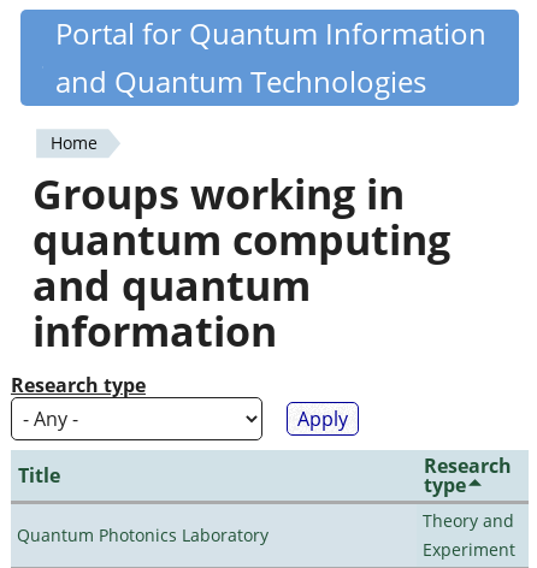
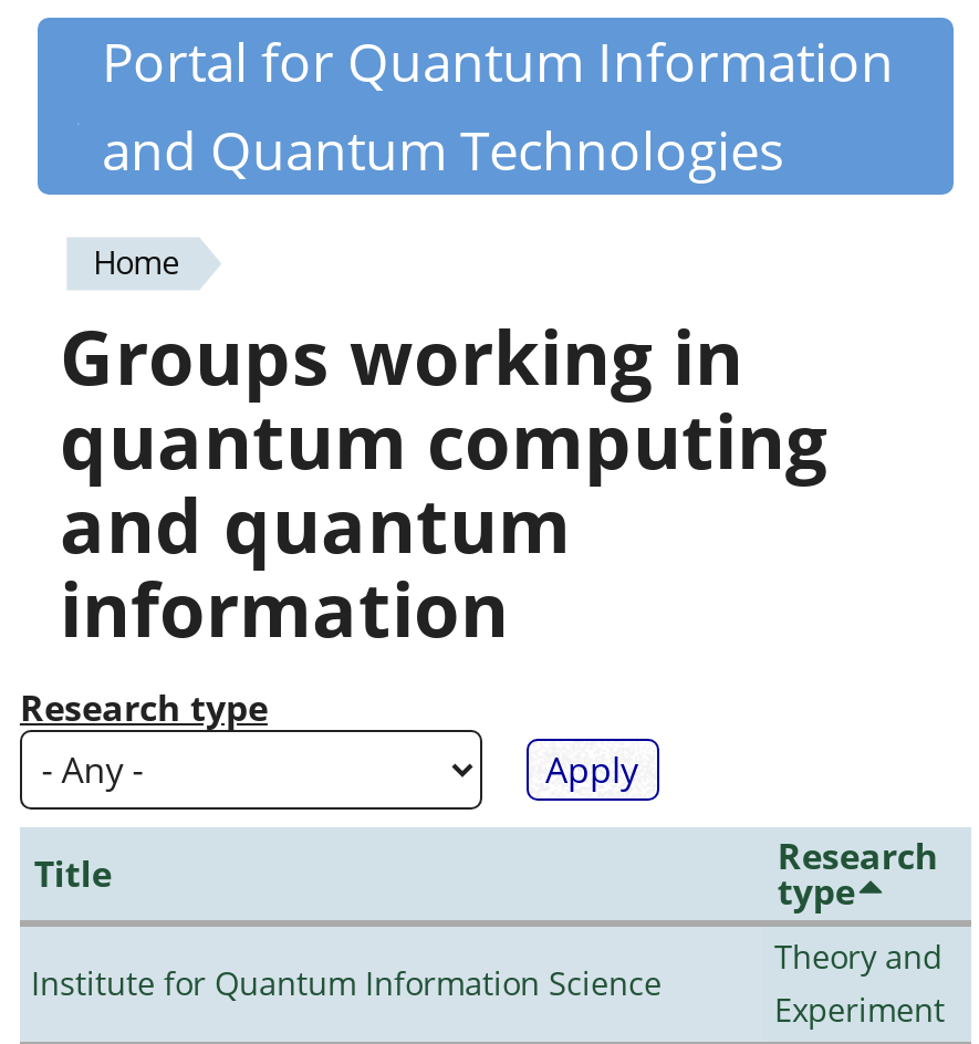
[17,523,268,546] Quantum Photonics Laboratory -> [31,962,662,1004] Institute for Quantum Information Science

